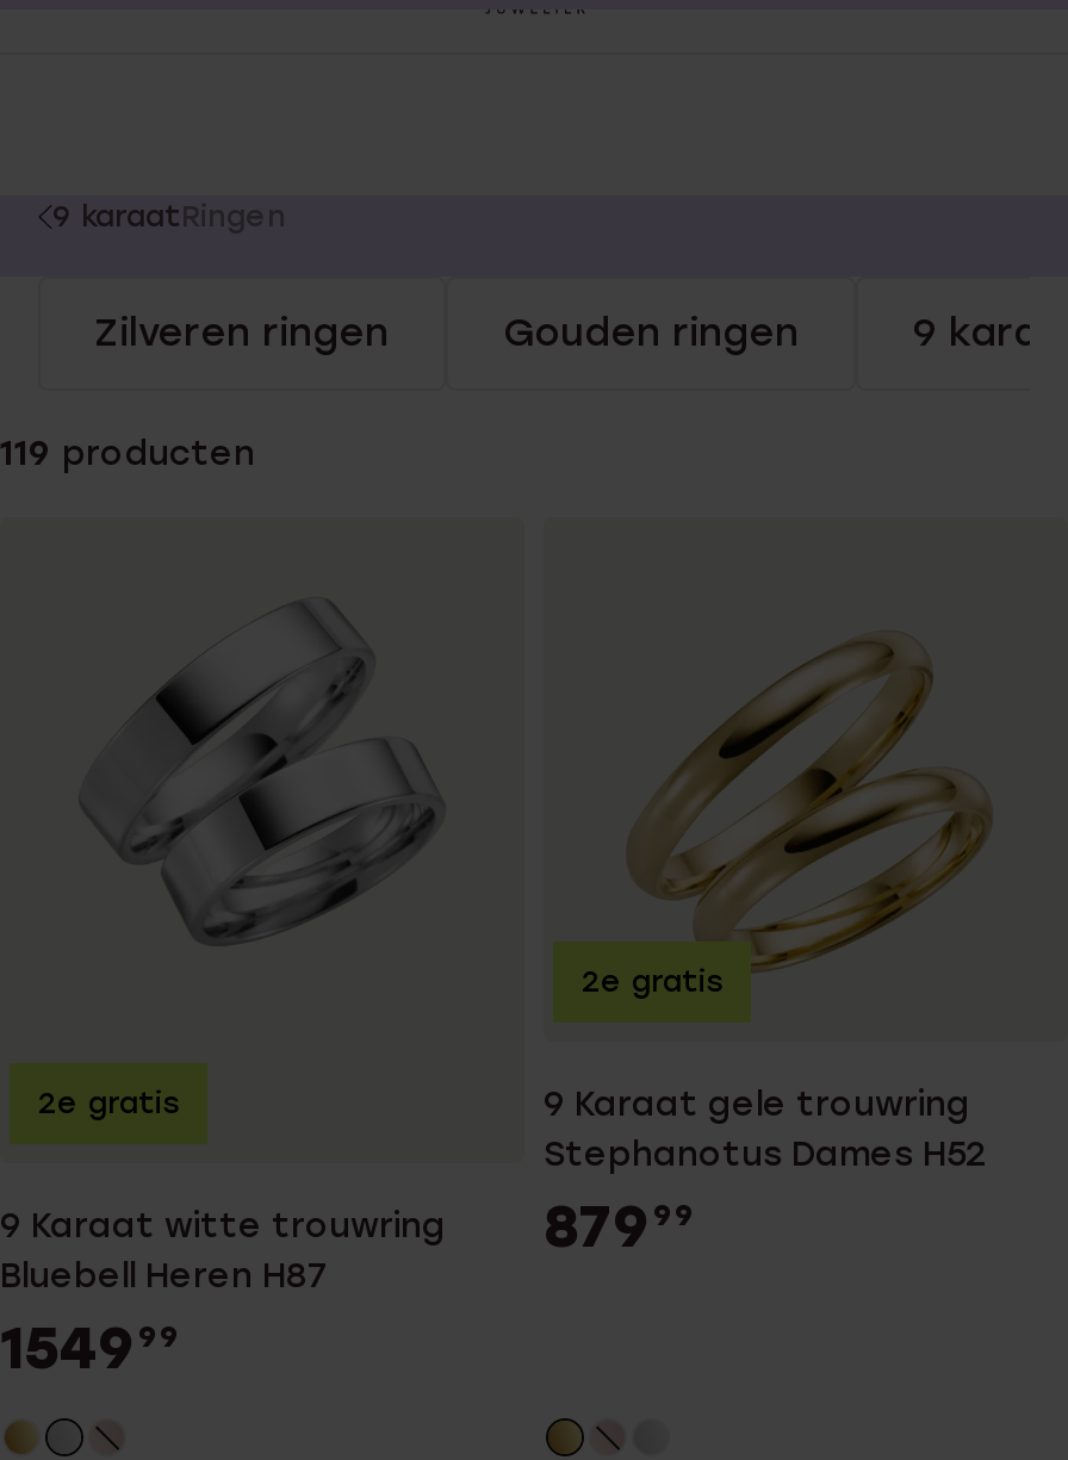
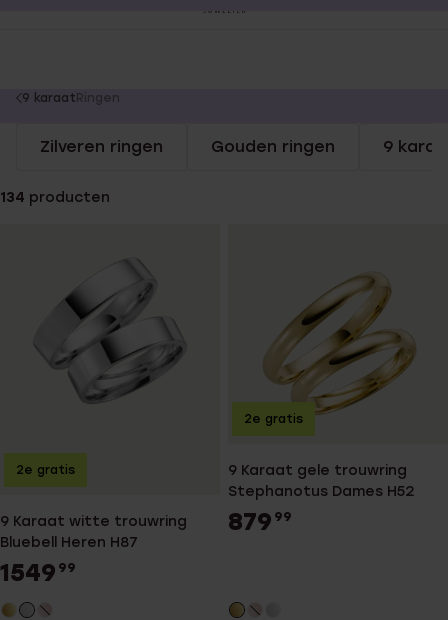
[0,434,255,474] 119 producten -> [0,189,110,206] 134 producten

